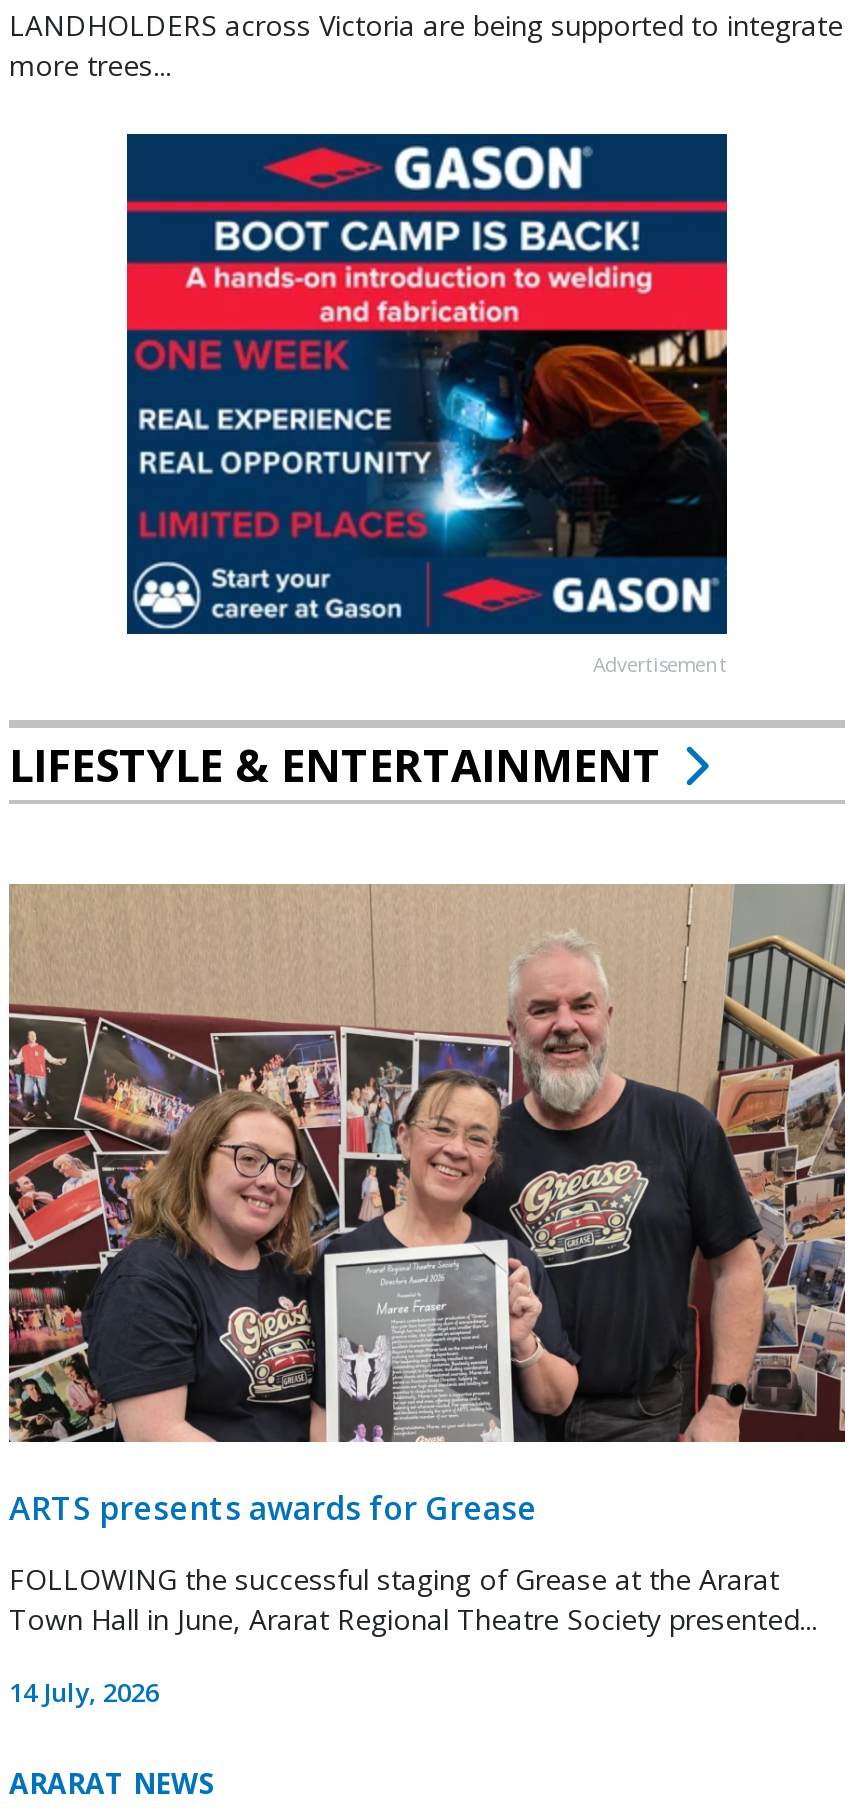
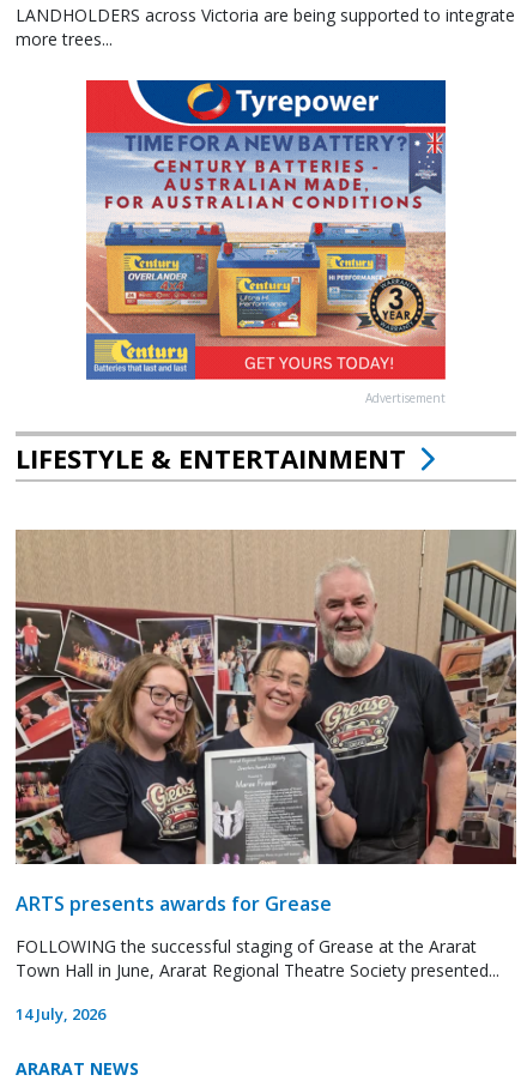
[125,132,729,636] [image] -> [85,79,447,380] [image]

